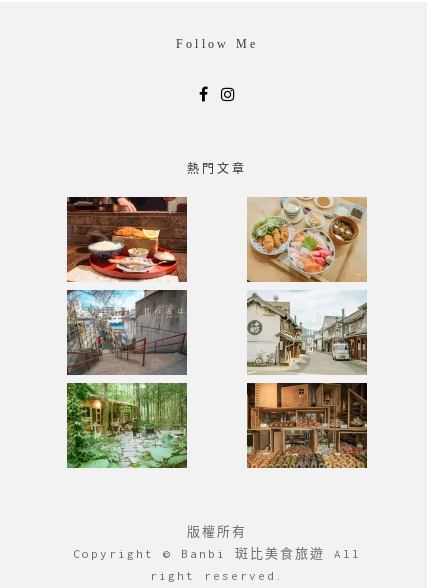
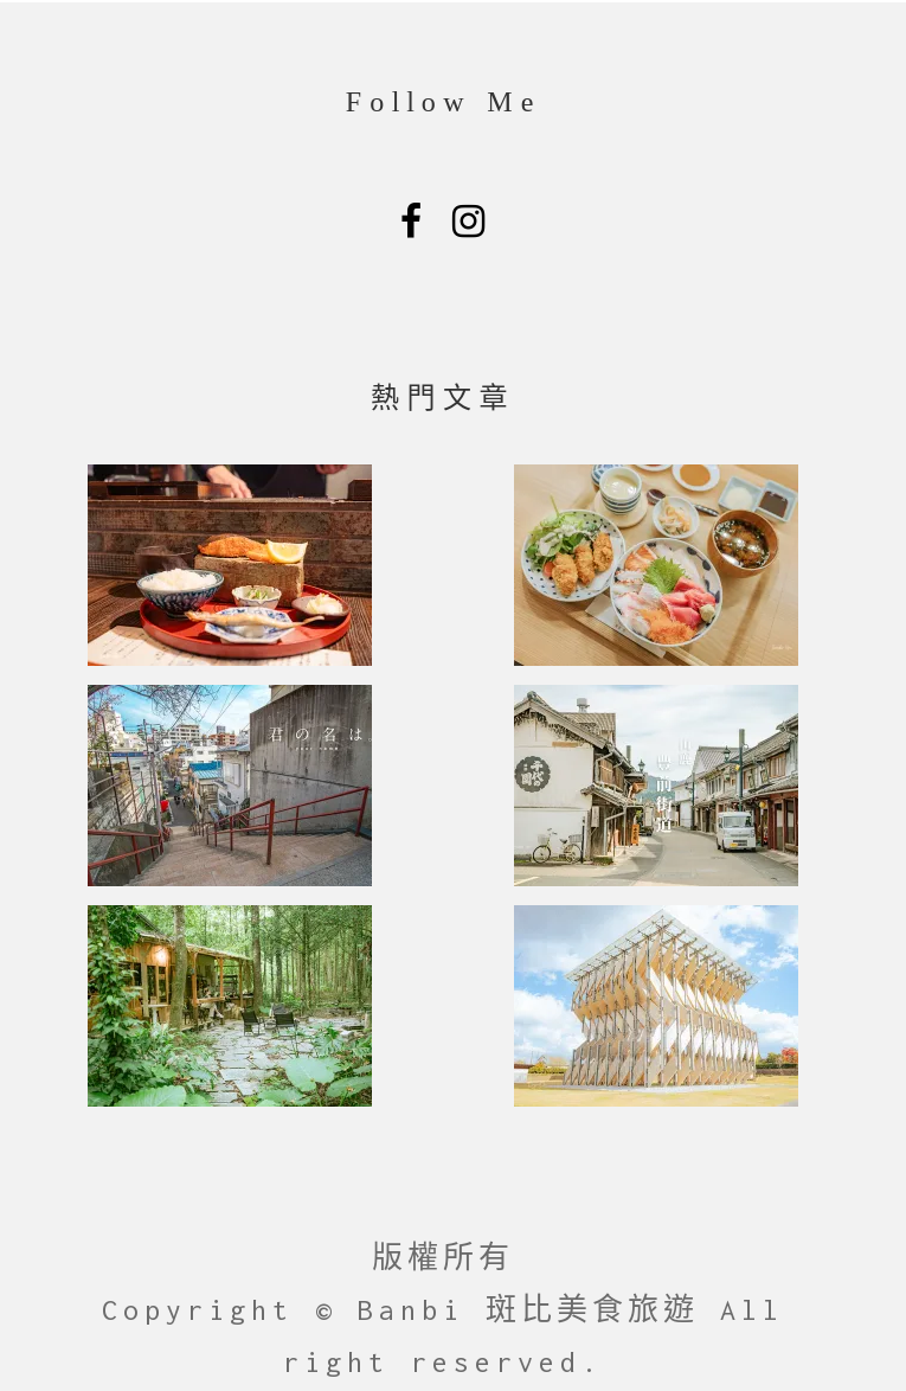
[246,382,368,469] [image] -> [514,905,801,1107] [image]

